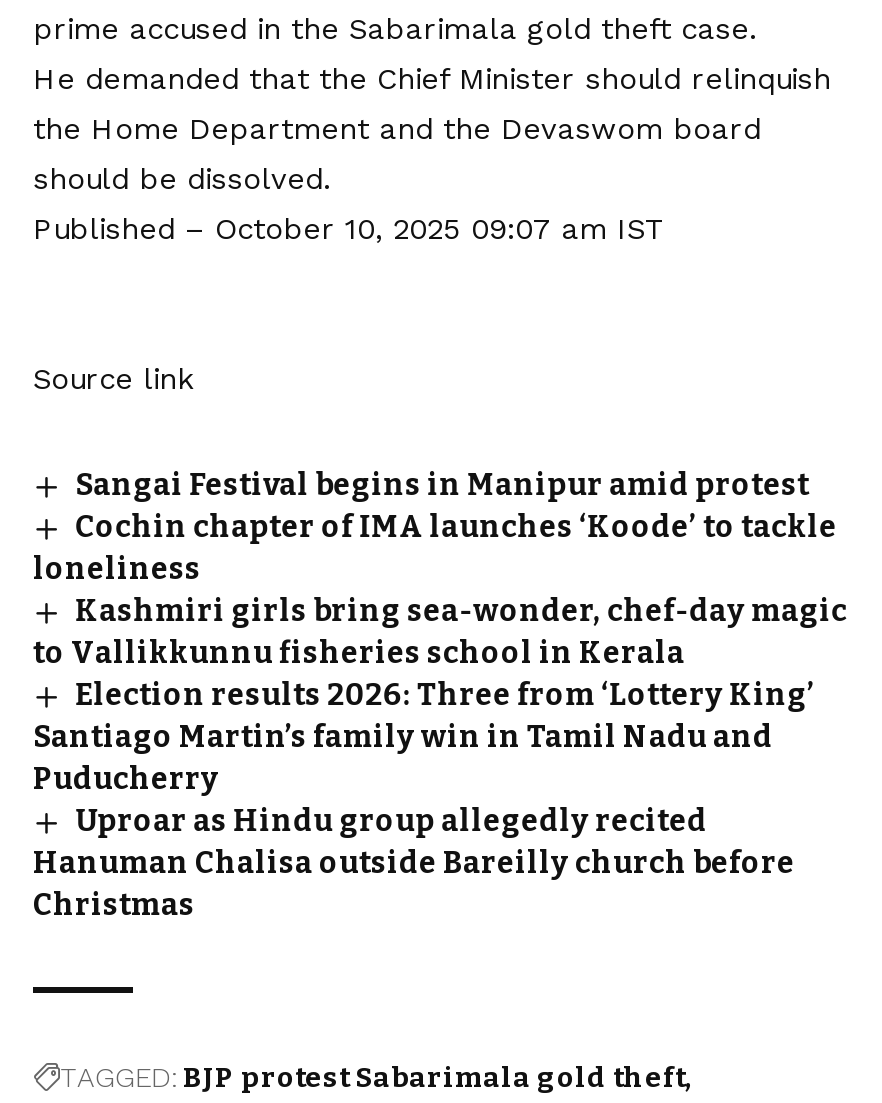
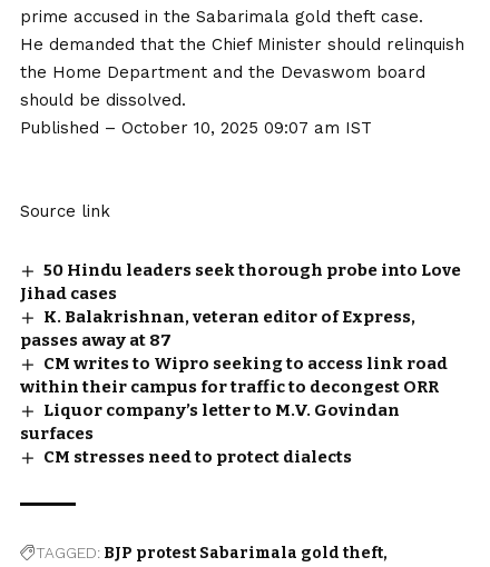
[33,467,847,923] Sangai Festival begins in Manipur amid protest | Cochin chapter of IMA launches ‘Koode’ to tackle | loneliness | Kashmiri girls bring sea-wonder, chef-day magic | to Vallikkunnu fisheries school in Kerala | Election results 2026: Three from ‘Lottery King’ | Santiago Martin’s family win in Tamil Nadu and | Puducherry | Uproar as Hindu group allegedly recited | Hanuman Chalisa outside Bareilly church before | Christmas -> [20,260,461,467] 50 Hindu leaders seek thorough probe into Love | Jihad cases | K. Balakrishnan, veteran editor of Express, | passes away at 87 | CM writes to Wipro seeking to access link road | within their campus for traffic to decongest ORR | Liquor company’s letter to M.V. Govindan | surfaces | CM stresses need to protect dialects

